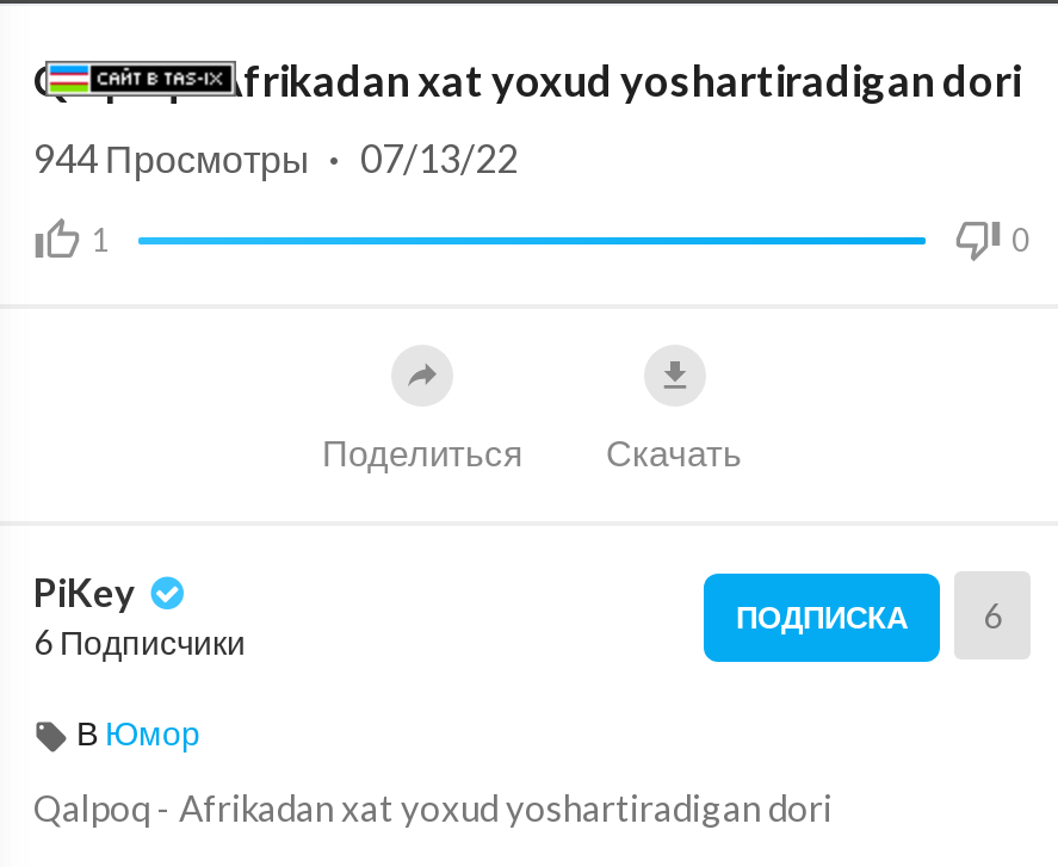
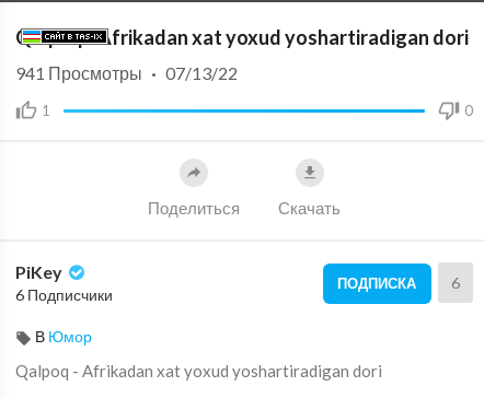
[33,135,518,180] 944 Просмотры · 07/13/22 -> [15,62,238,83] 941 Просмотры · 07/13/22

